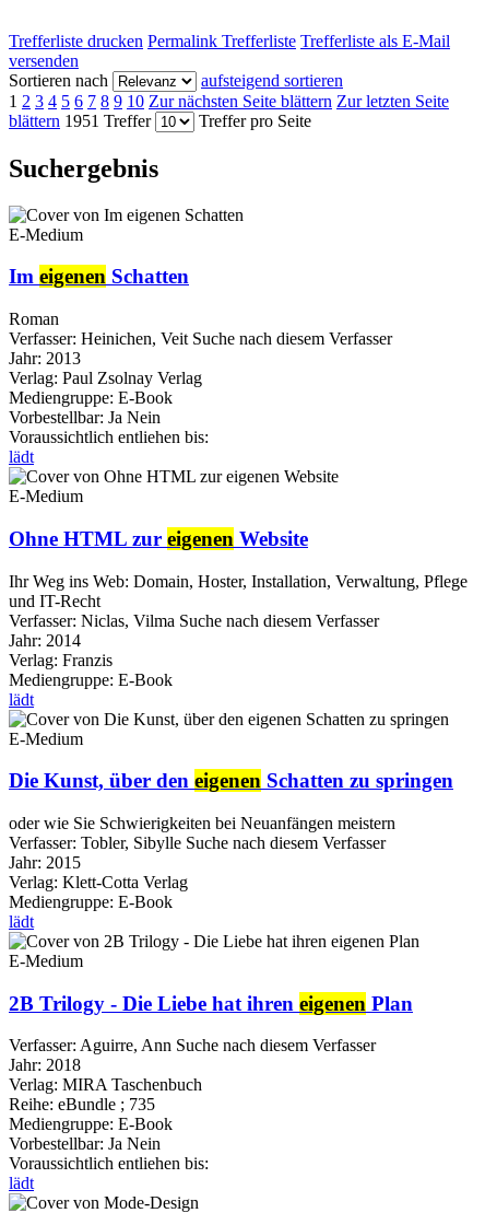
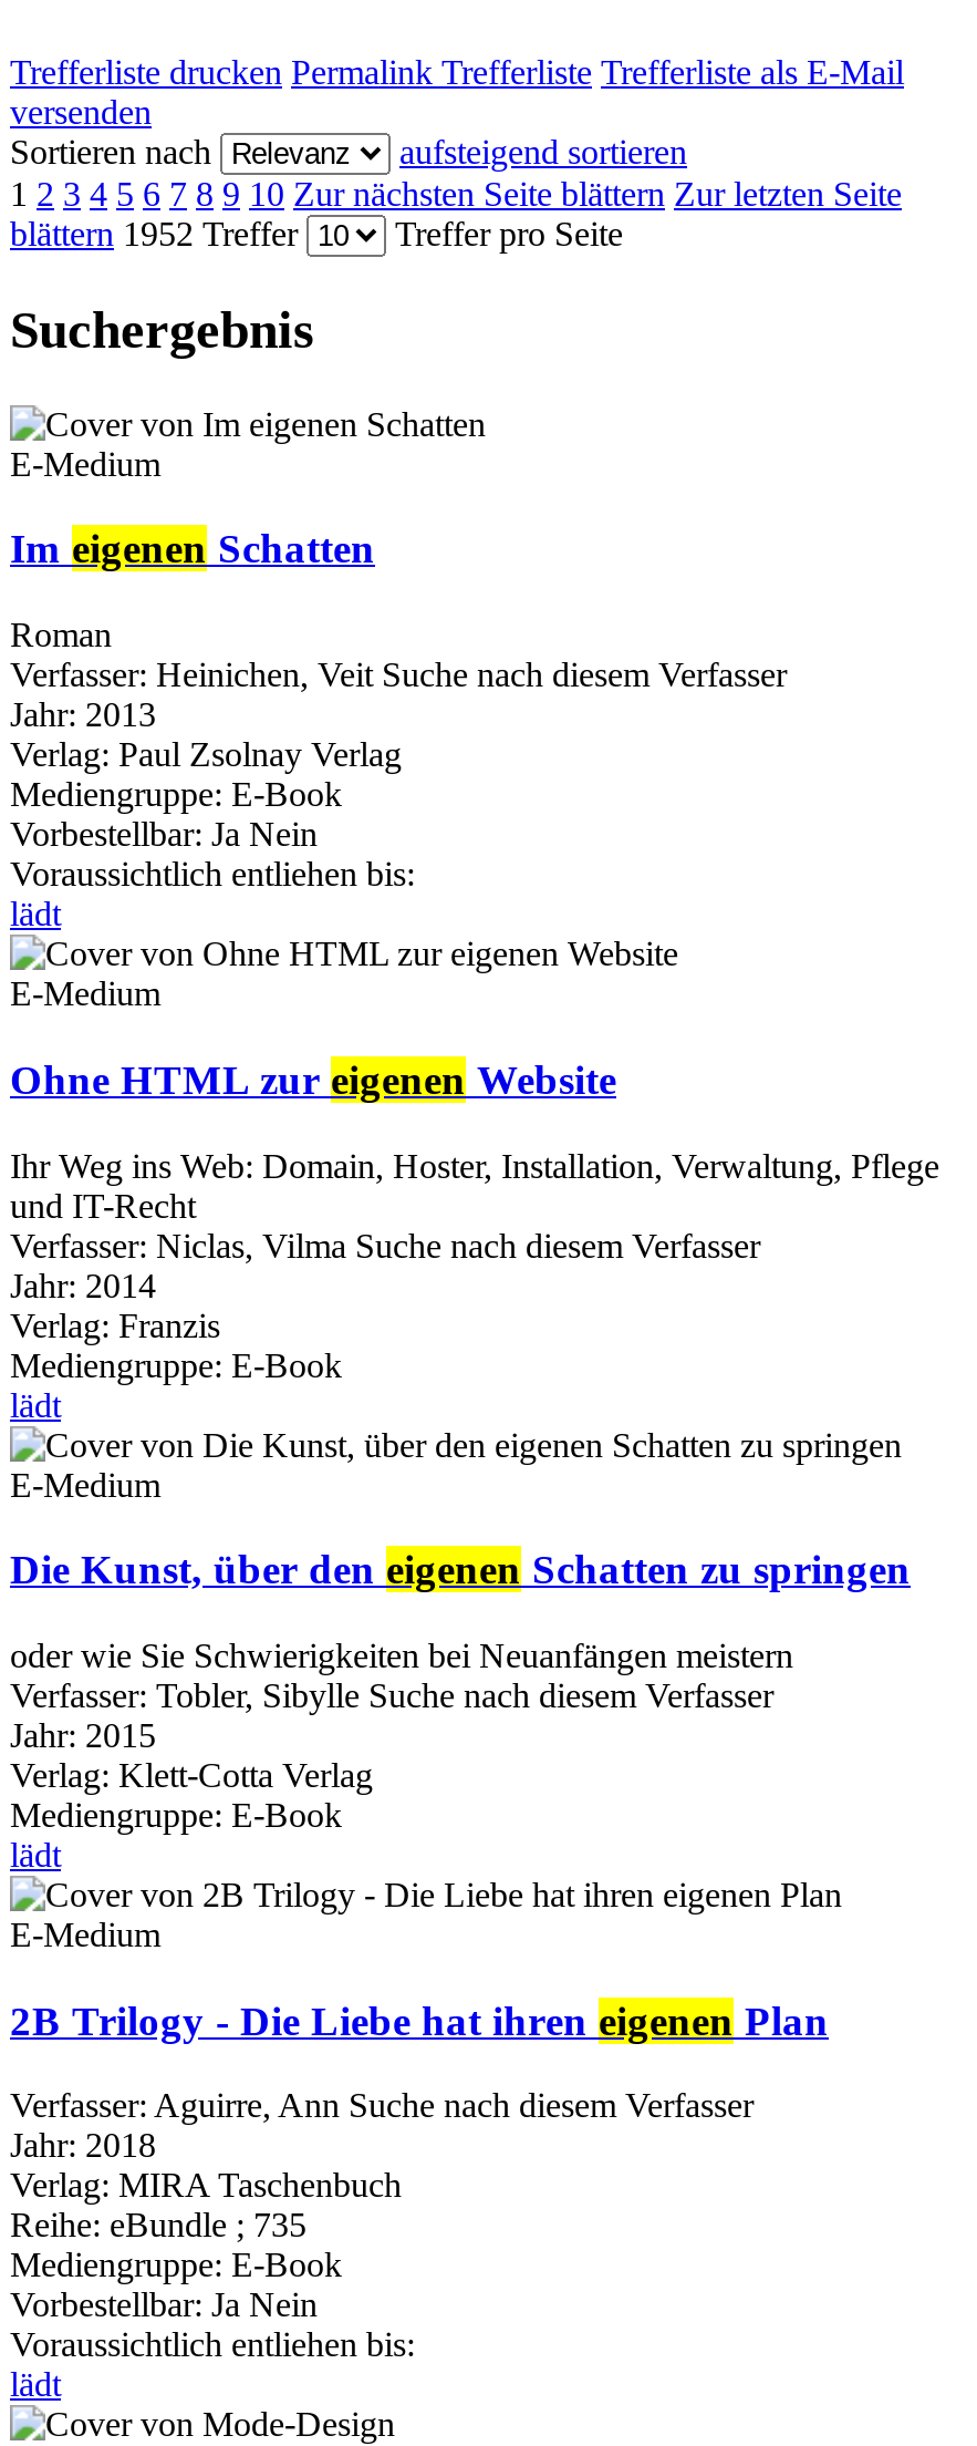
[9,111,151,130] blättern 1951 Treffer -> [10,215,298,252] blättern 1952 Treffer

